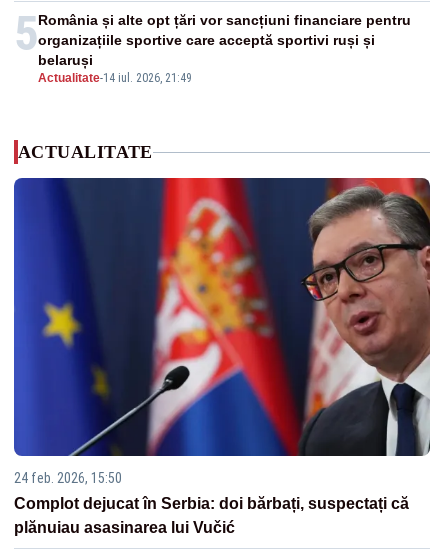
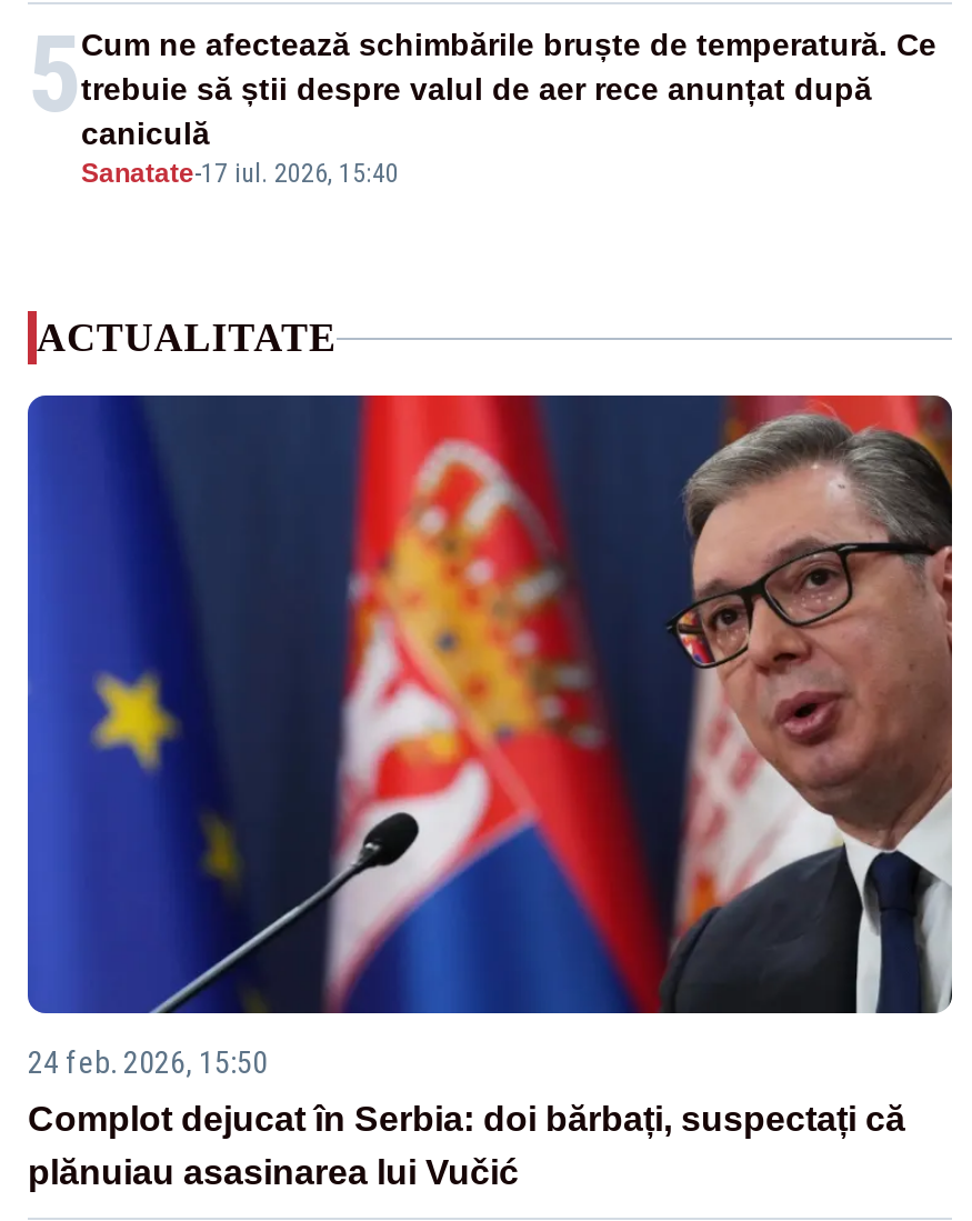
[38,12,411,68] România și alte opt țări vor sancțiuni financiare pentru | organizațiile sportive care acceptă sportivi ruși și | belaruși -> [81,27,936,151] Cum ne afectează schimbările bruște de temperatură. Ce | trebuie să știi despre valul de aer rece anunțat după | caniculă
[38,71,192,85] Actualitate-14 iul. 2026, 21:49 -> [81,158,399,189] Sanatate-17 iul. 2026, 15:40

